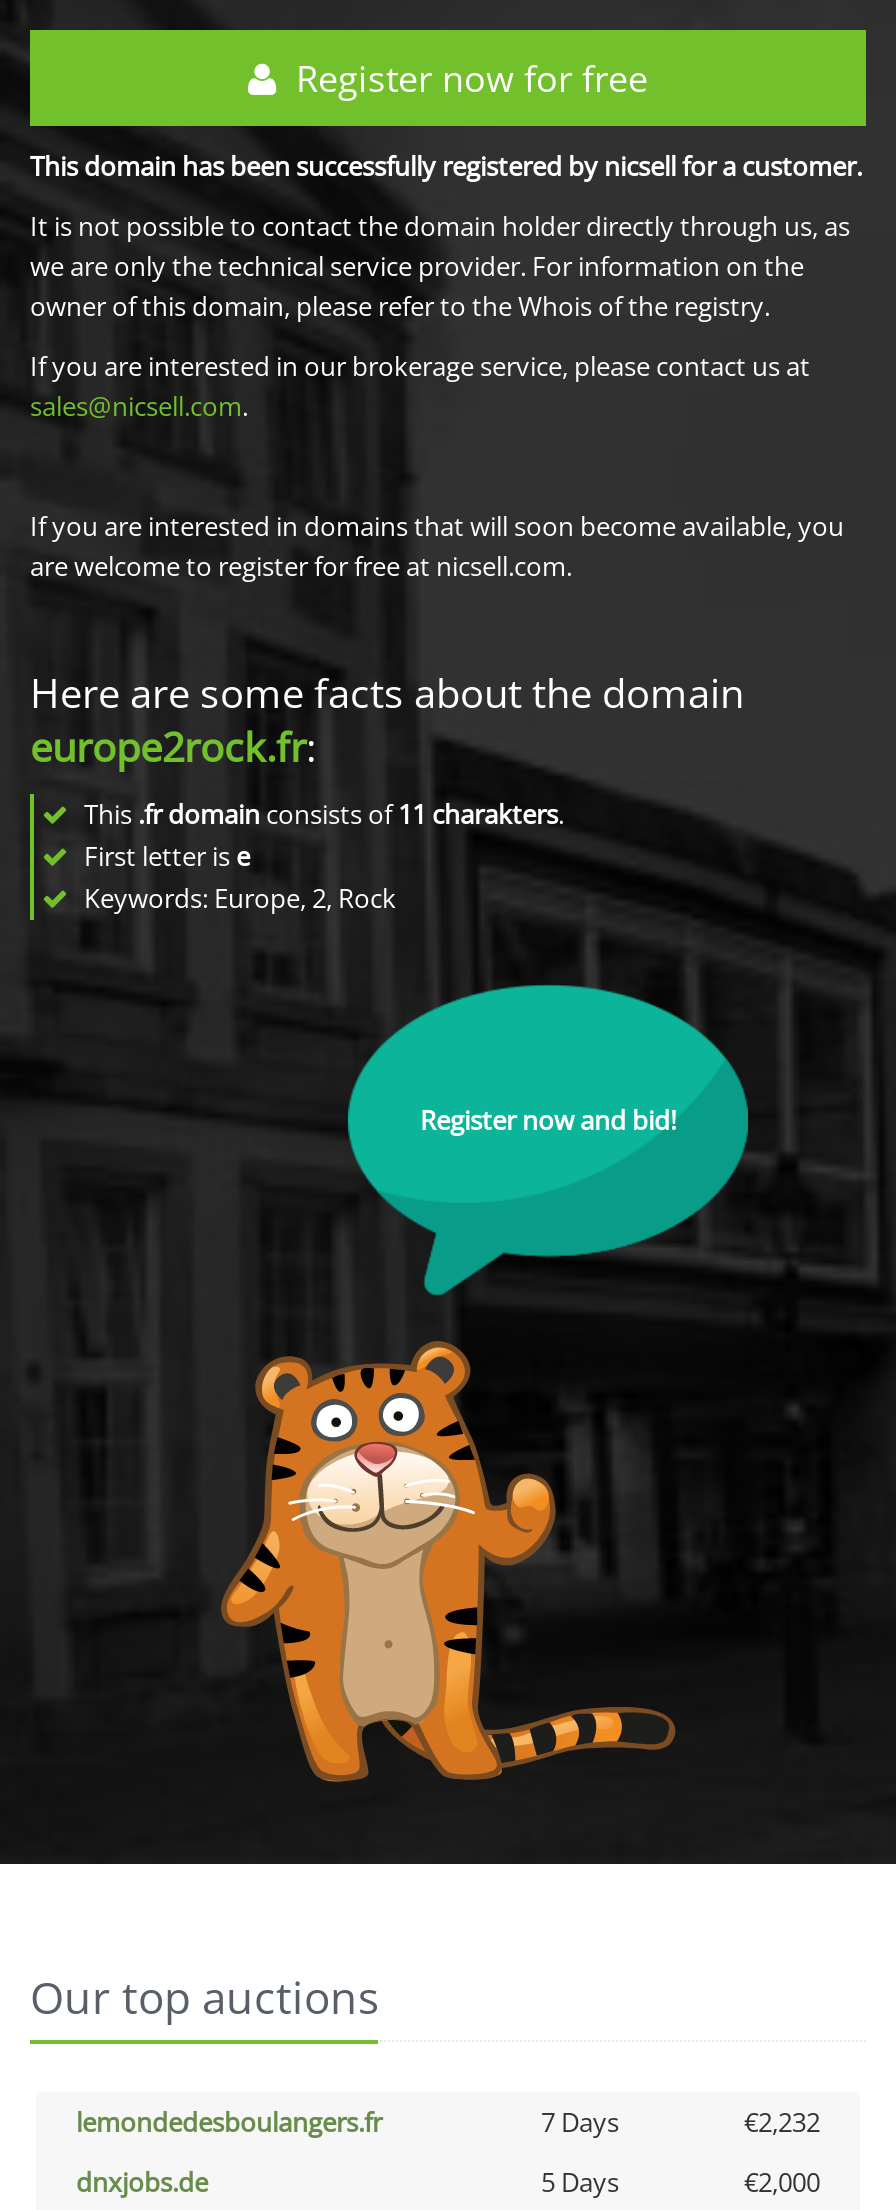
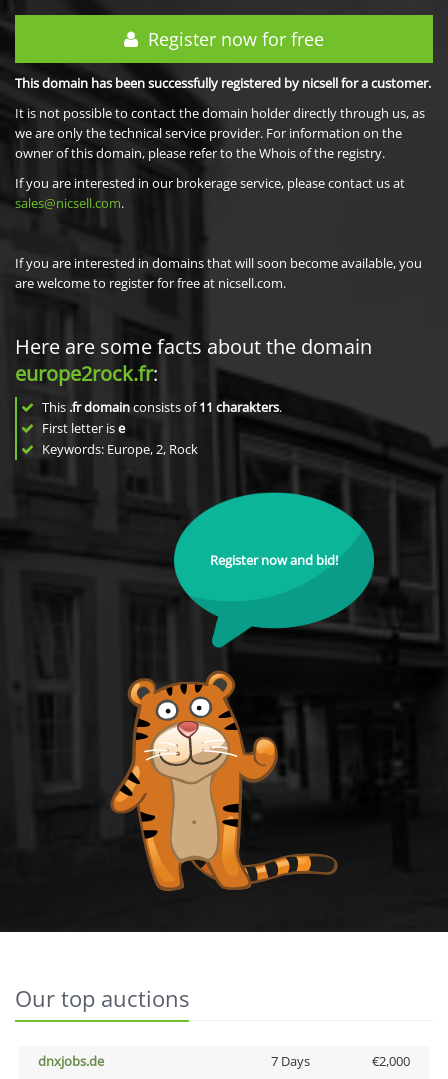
[76,2104,820,2140] lemondedesboulangers.fr | 7 Days | €2,232 -> none
[541,2164,619,2200] 5 Days -> [270,1052,309,1070] 7 Days

